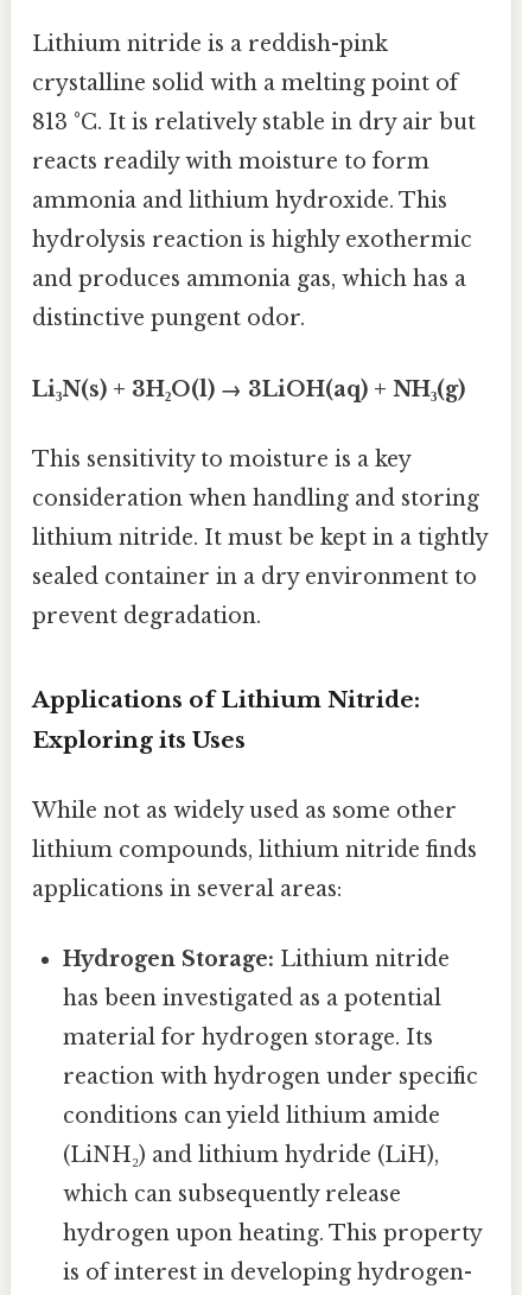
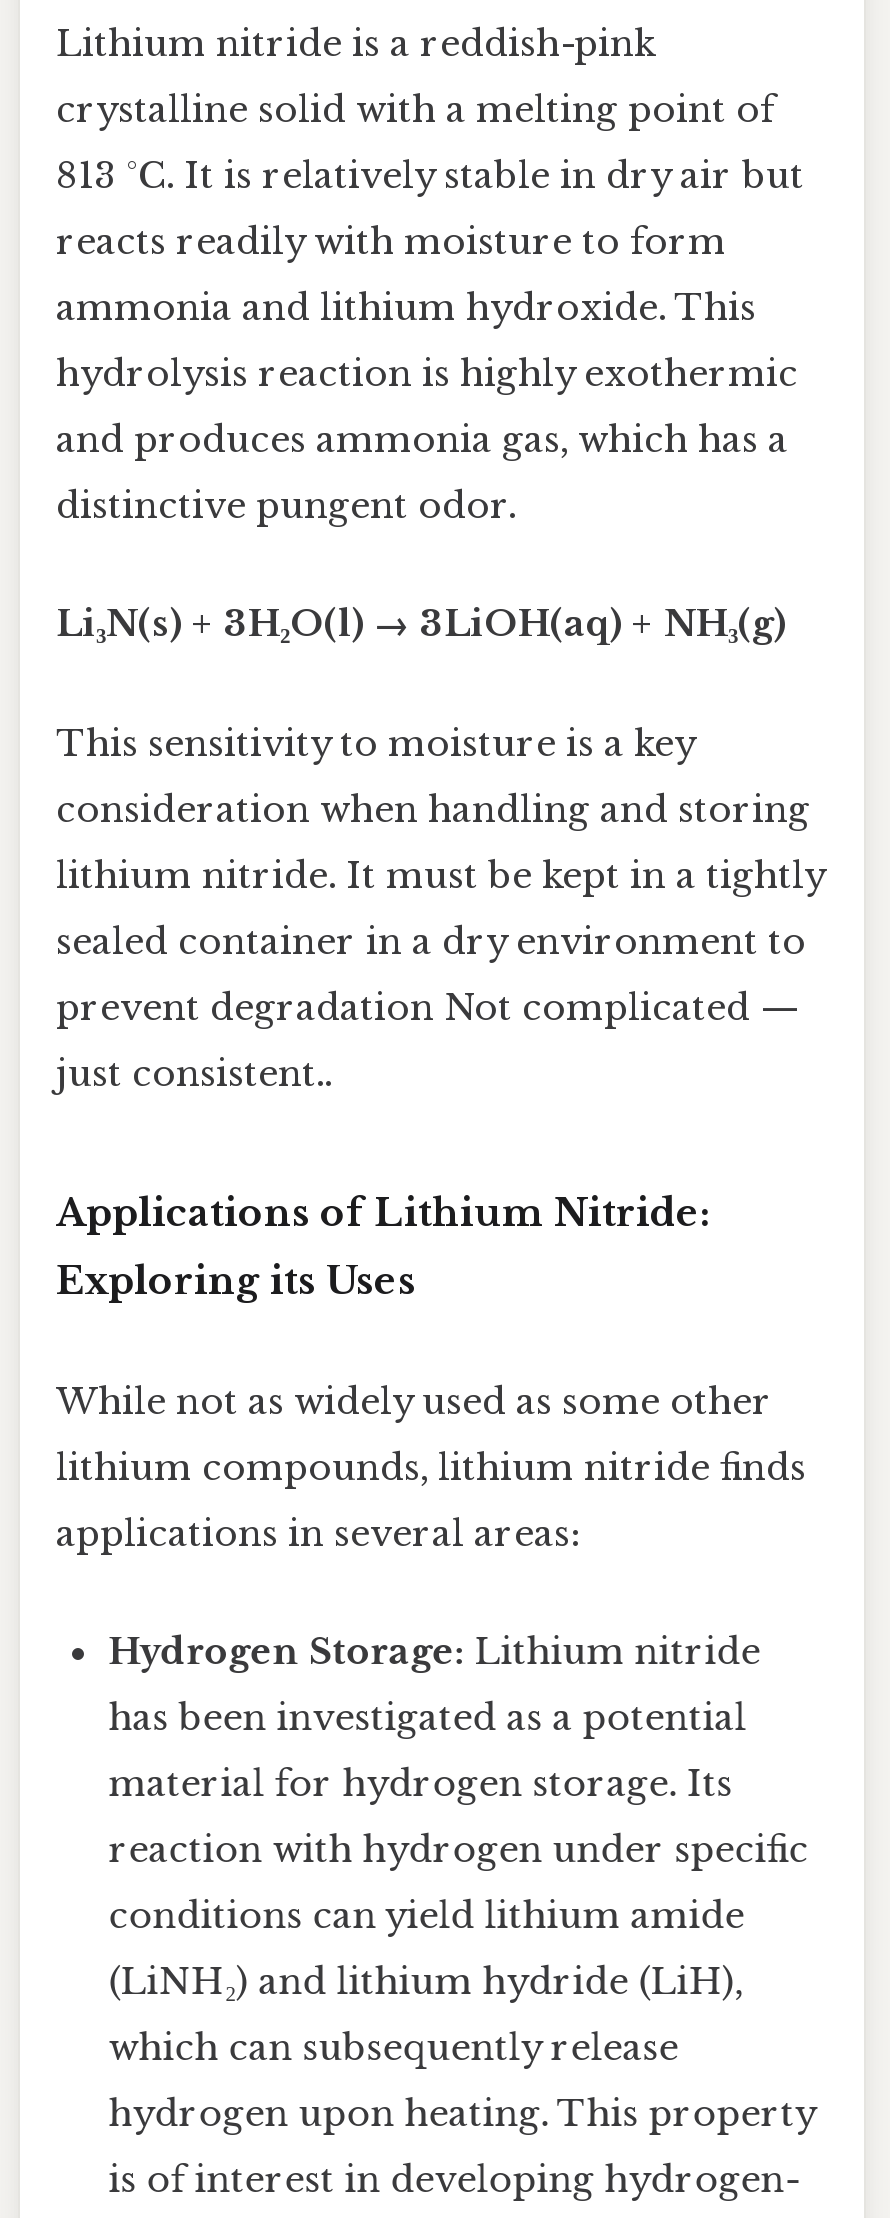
[32,603,261,629] prevent degradation. -> [56,986,798,1096] prevent degradation Not complicated — | just consistent..

